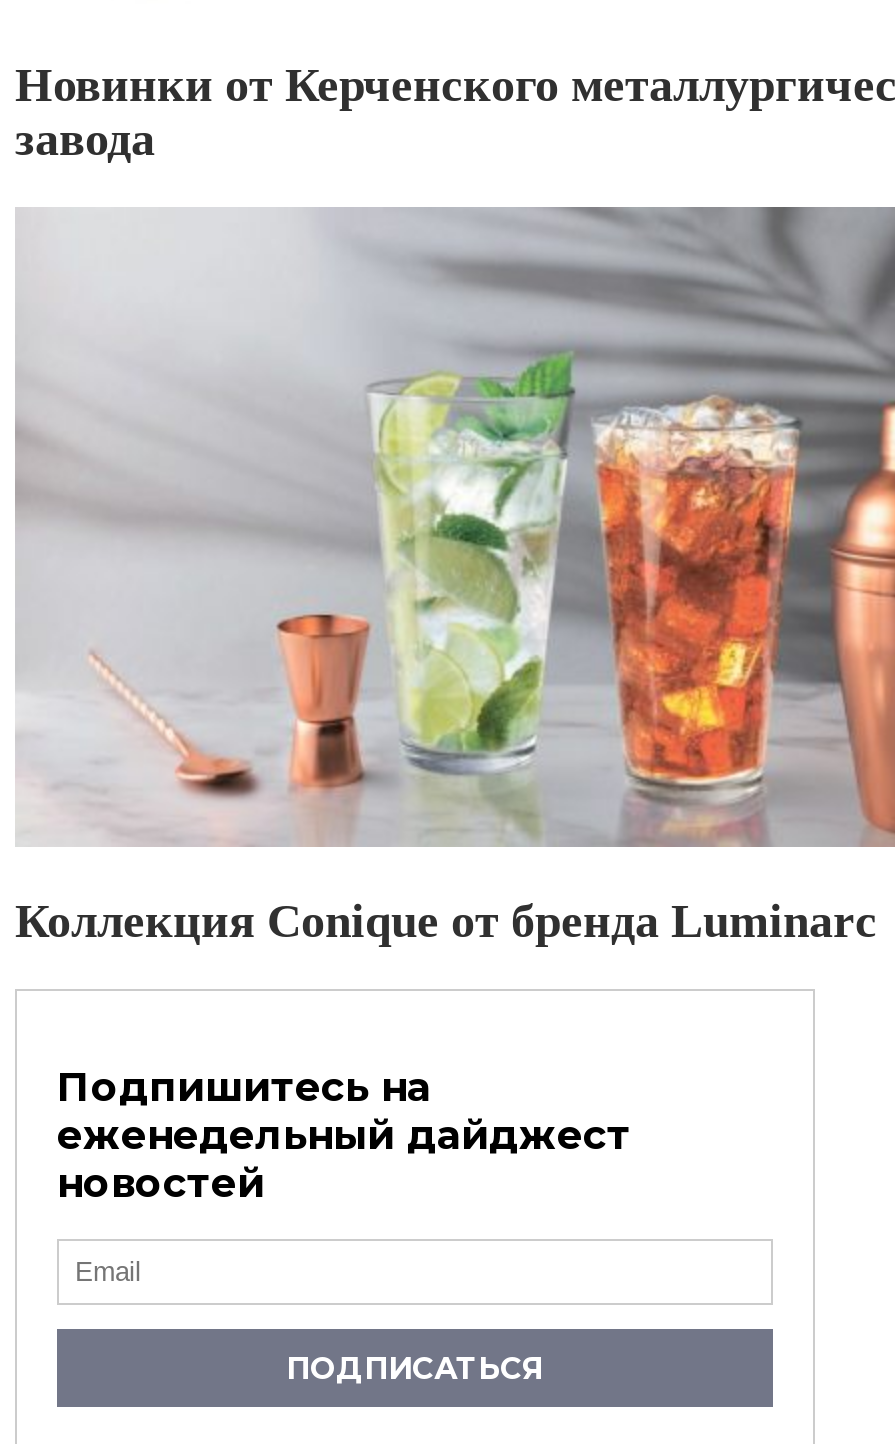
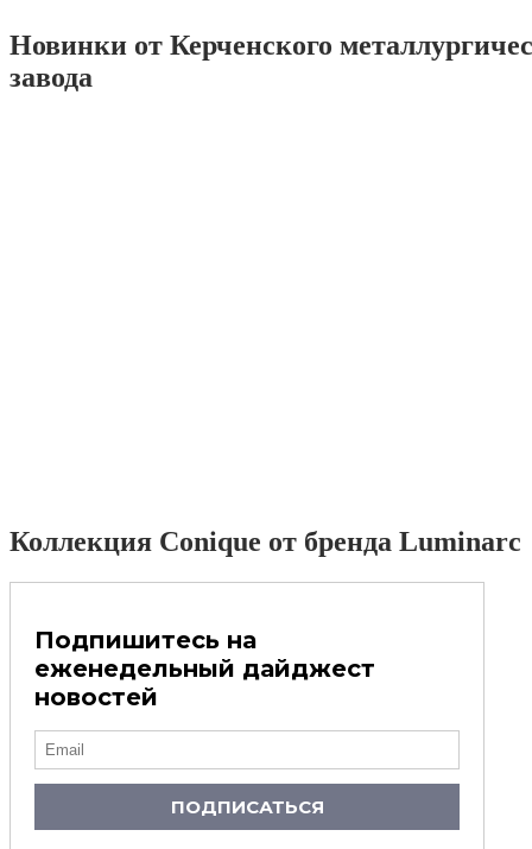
[13,205,889,849] [image] -> none

